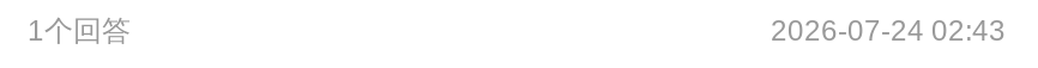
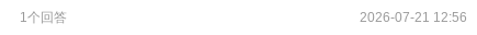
[771,14,1006,48] 2026-07-24 02:43 -> [360,10,467,25] 2026-07-21 12:56

